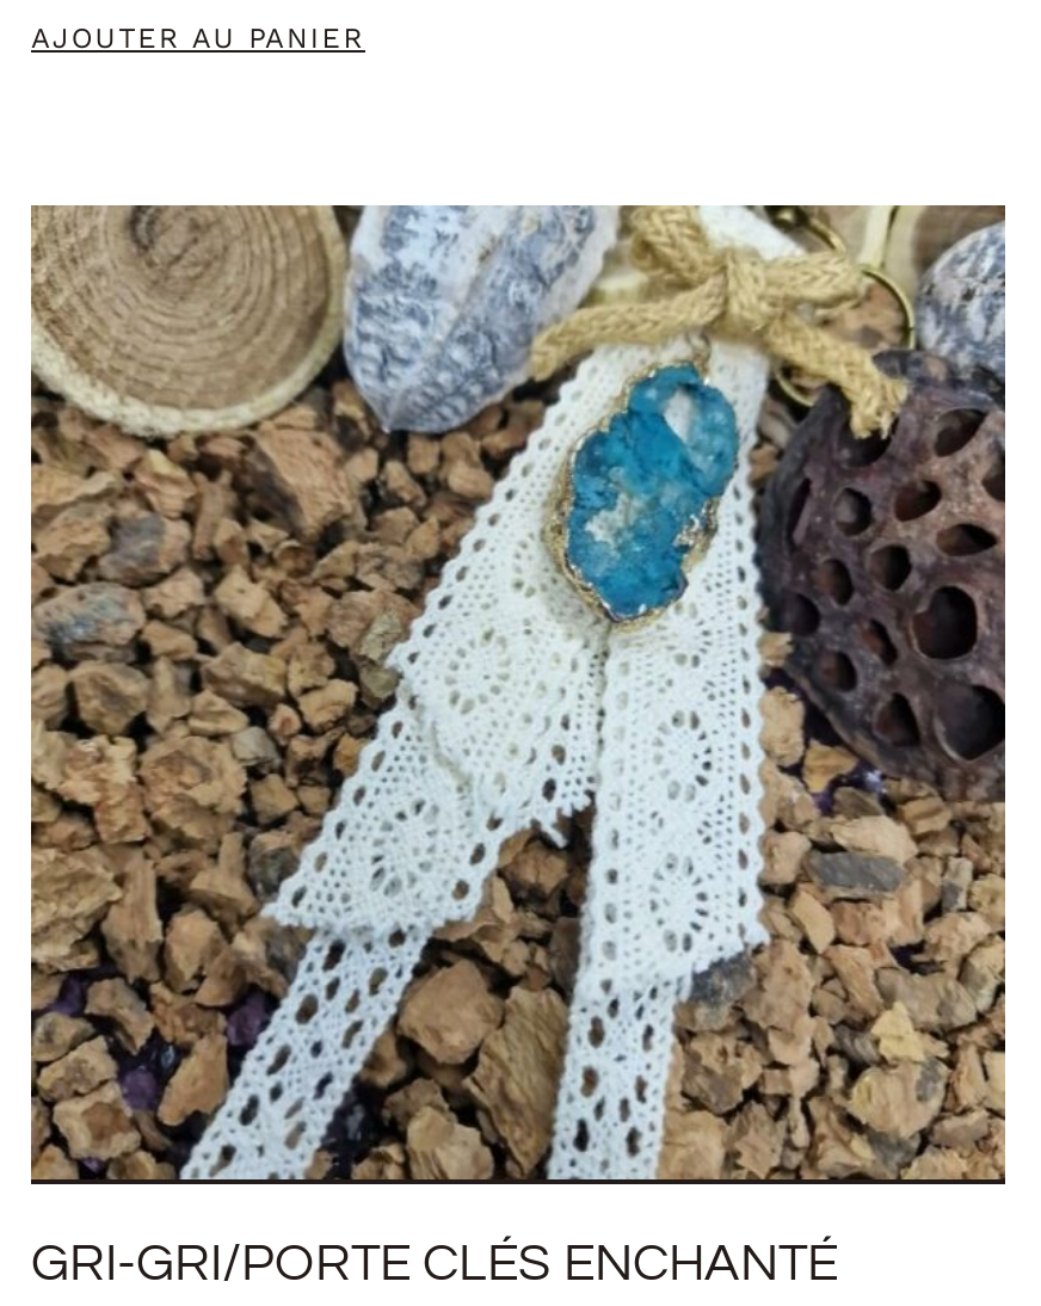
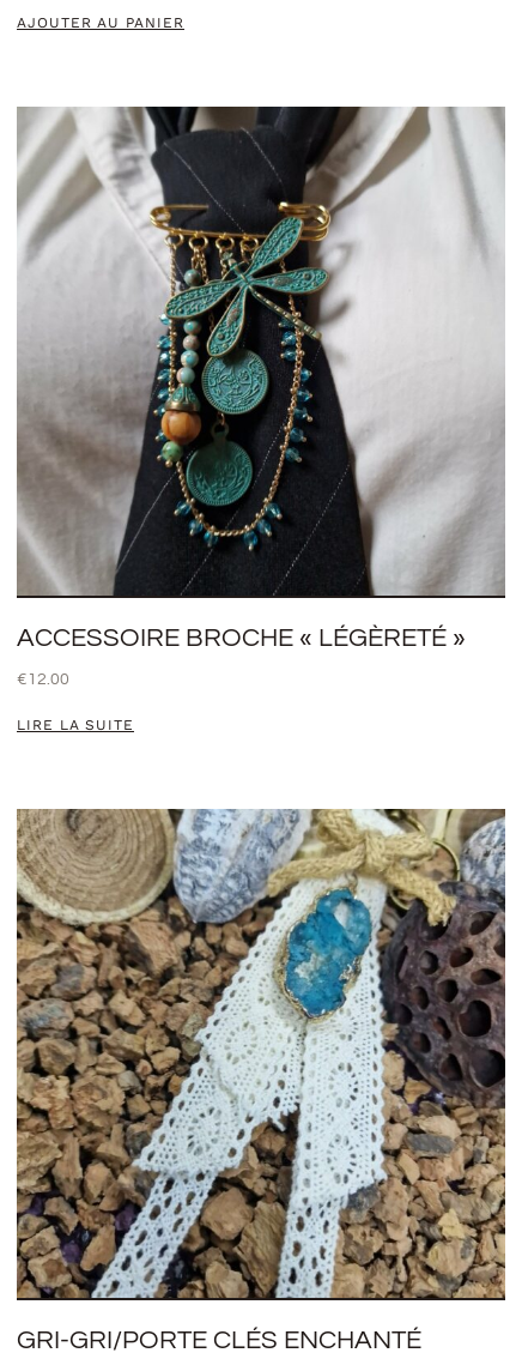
none -> [17,105,505,733] [image] | ACCESSOIRE BROCHE « LÉGÈRETÉ » | €12.00 | LIRE LA SUITE

